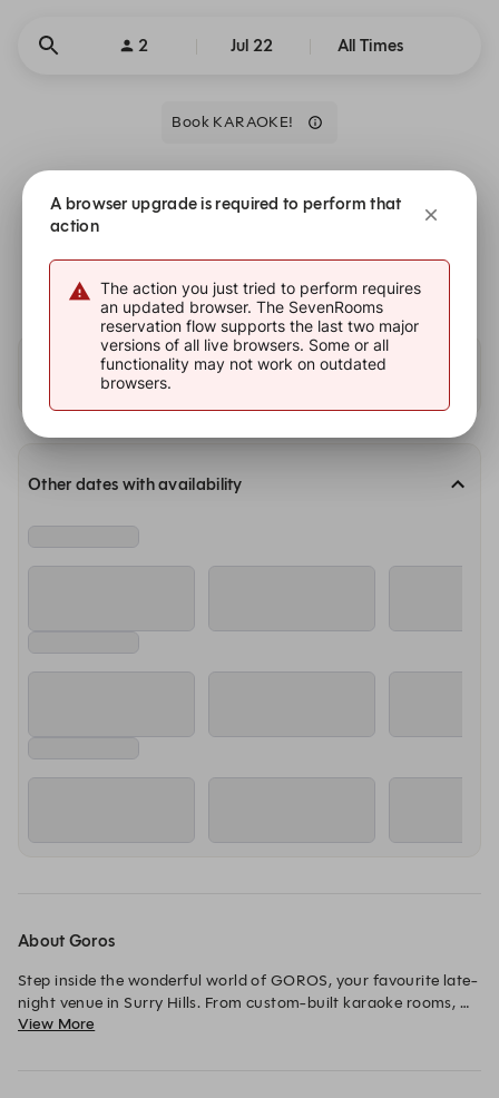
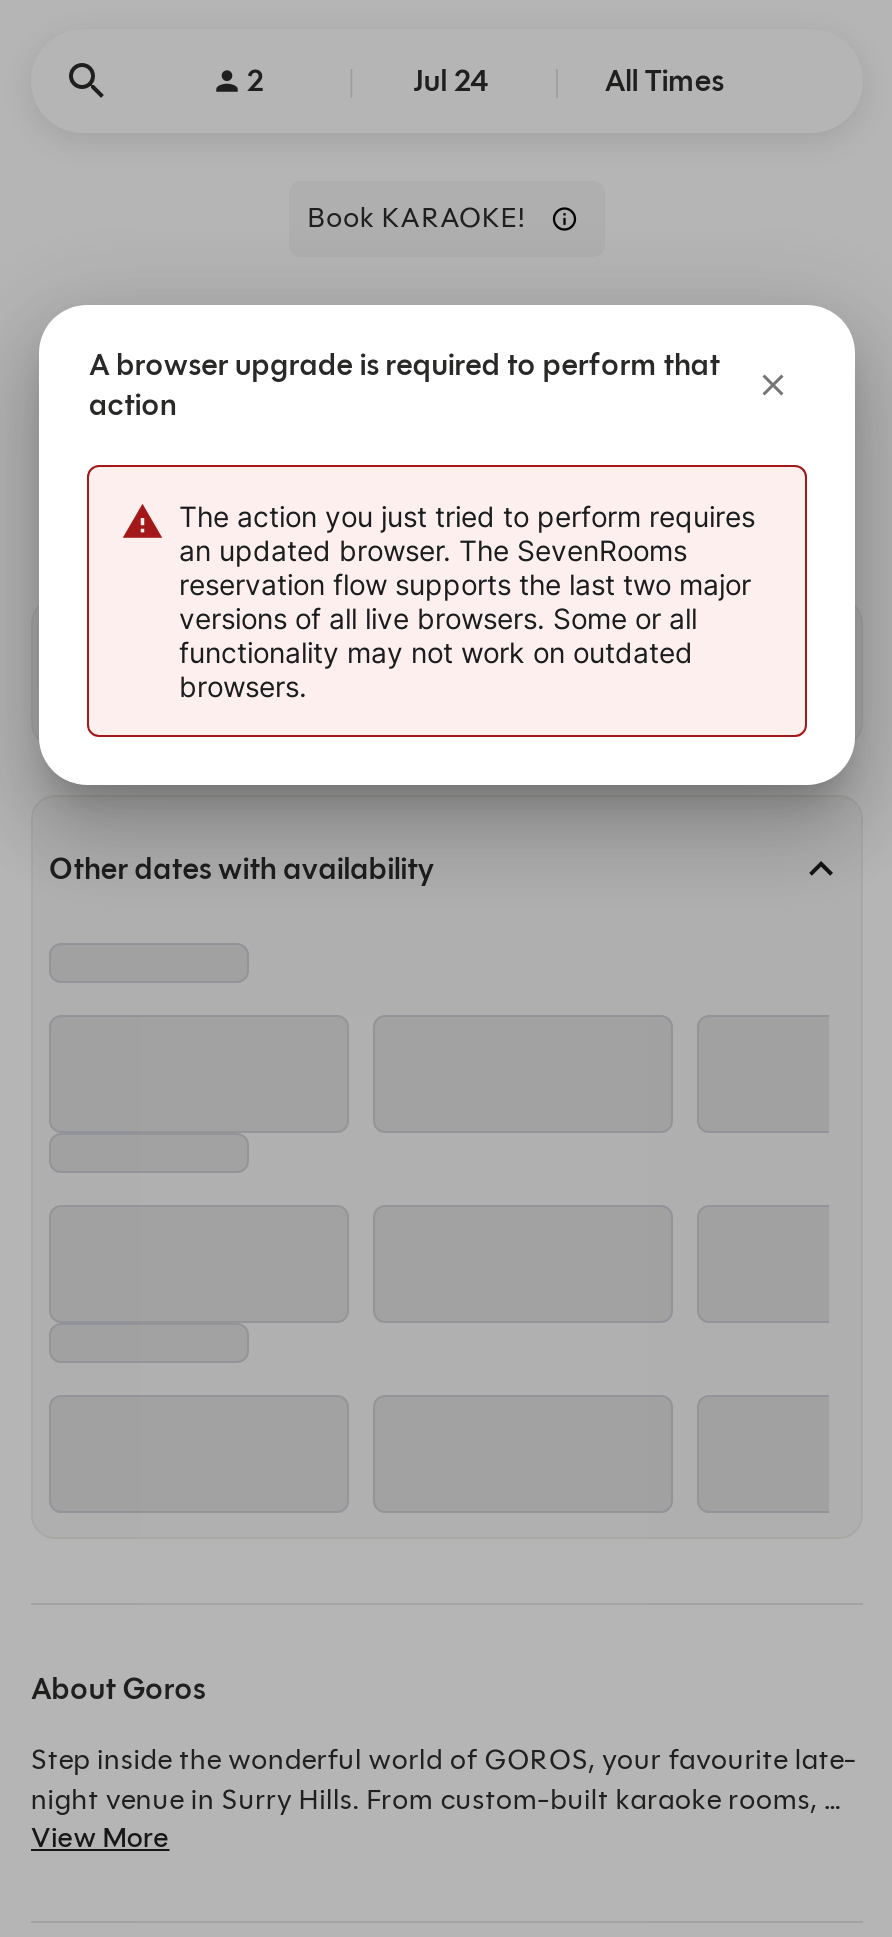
[230,36,273,56] Jul 22 -> [413,63,489,99] Jul 24

